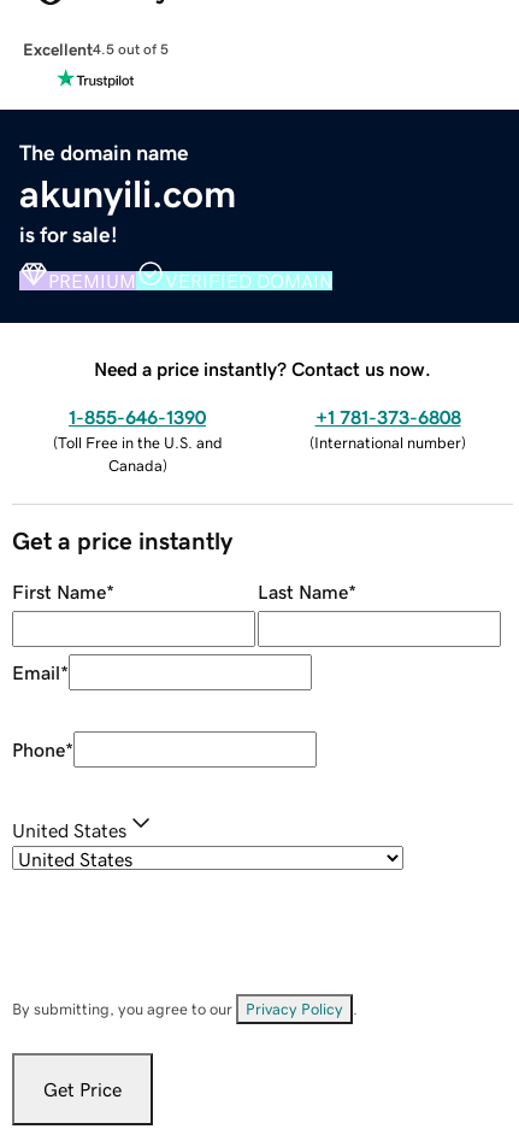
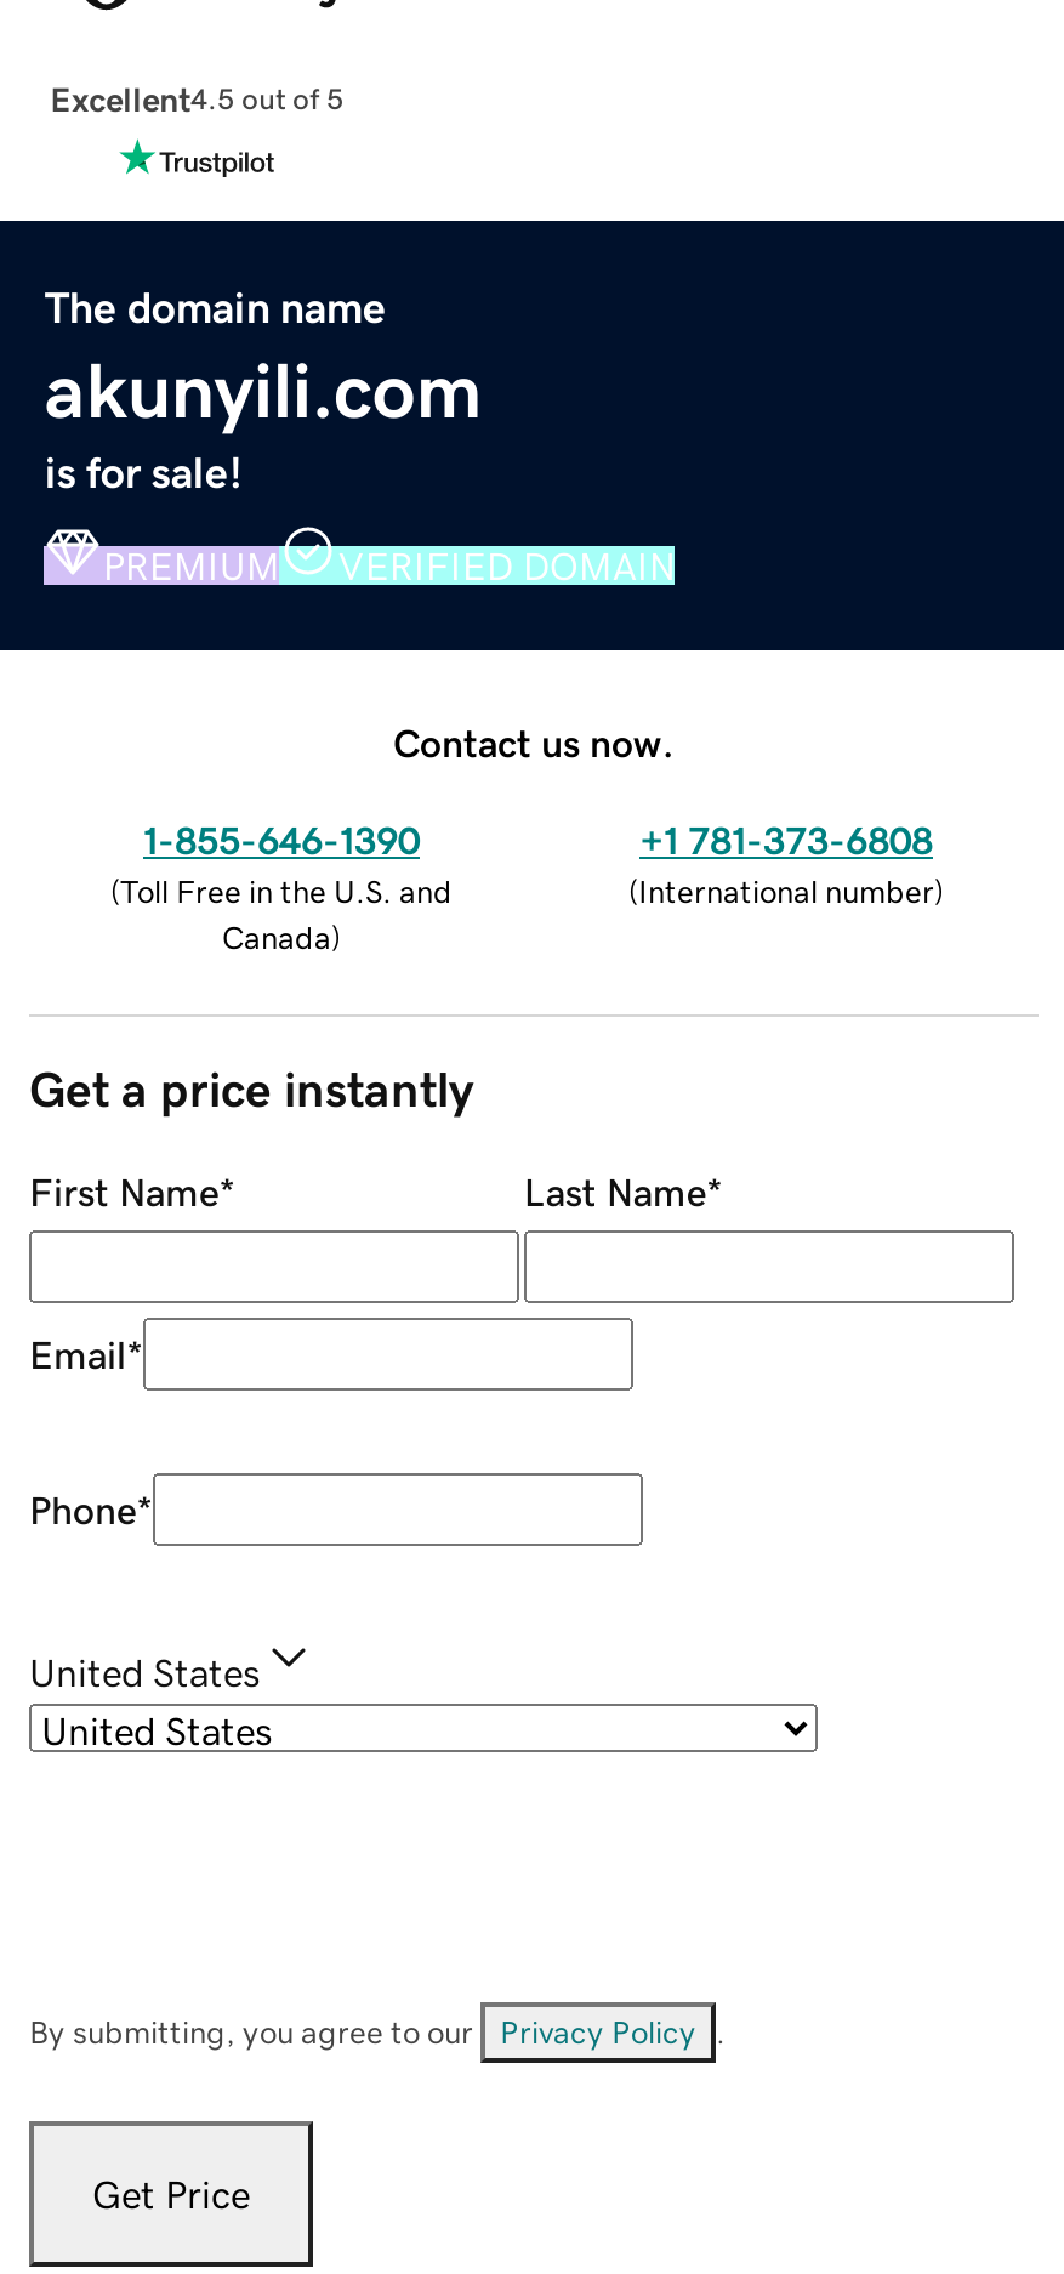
[94,359,431,378] Need a price instantly? Contact us now. -> [393,722,675,761] Contact us now.

